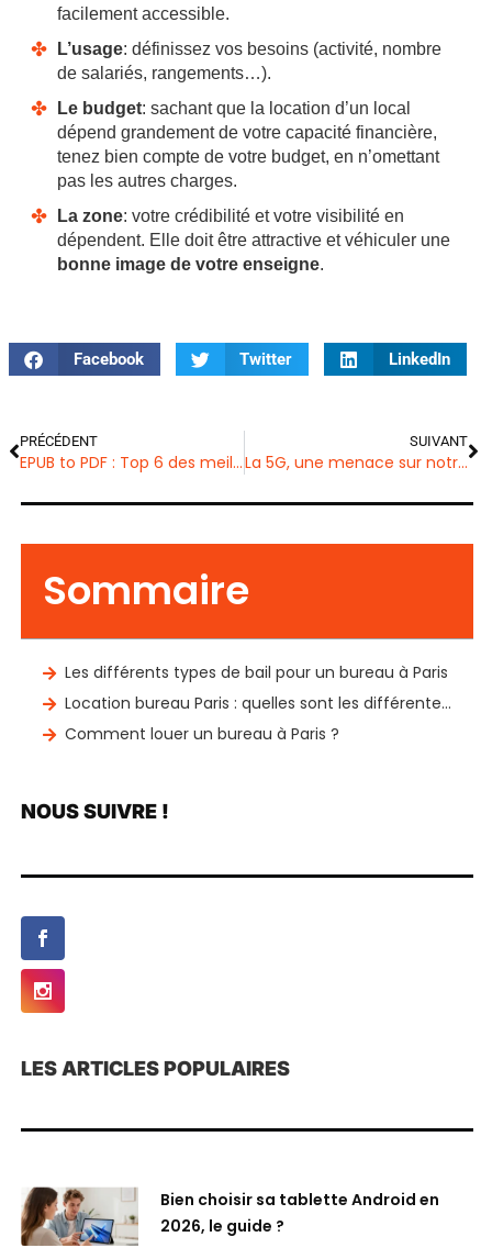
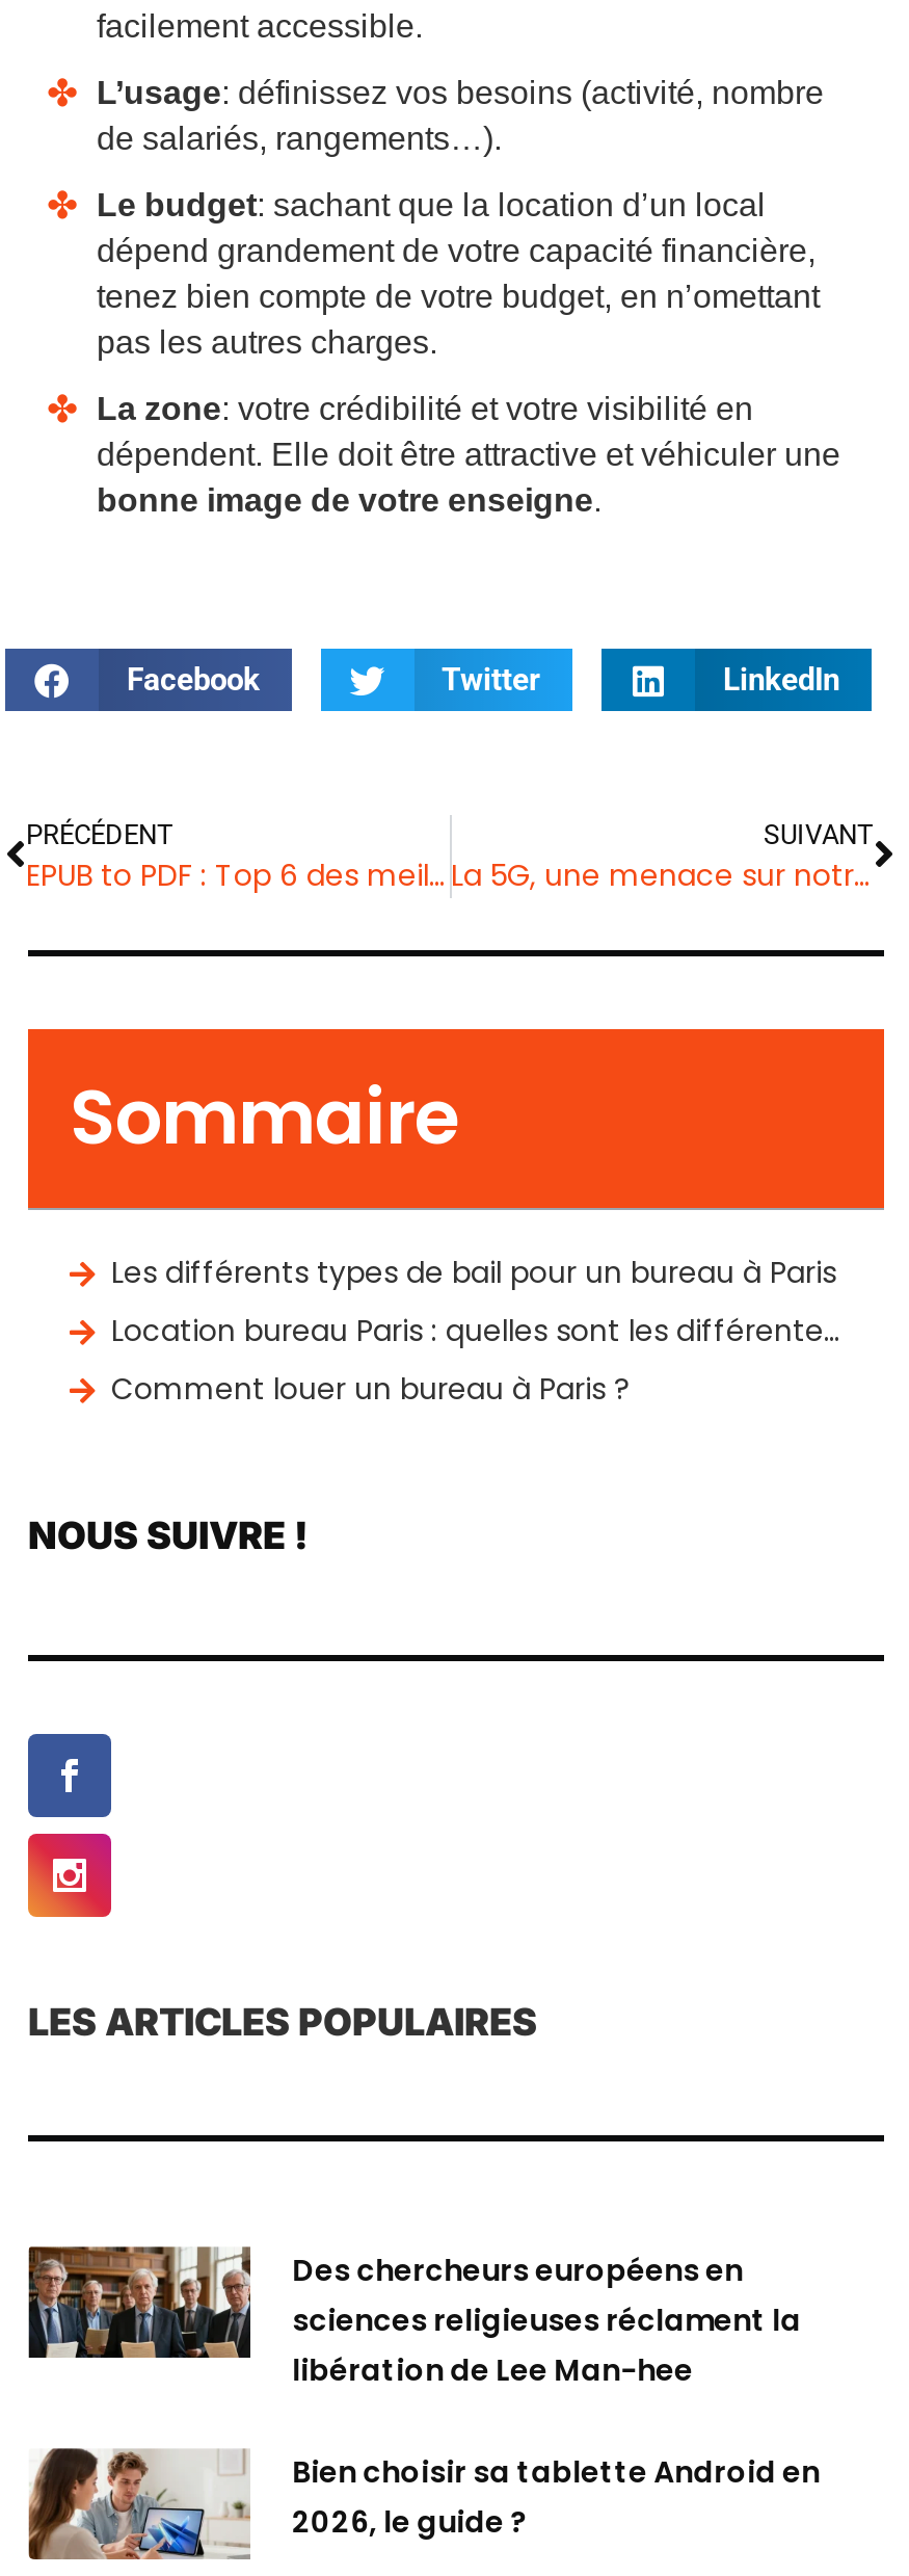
none -> [26,2245,801,2391] [image] | Des chercheurs européens en | sciences religieuses réclament la | libération de Lee Man-hee

